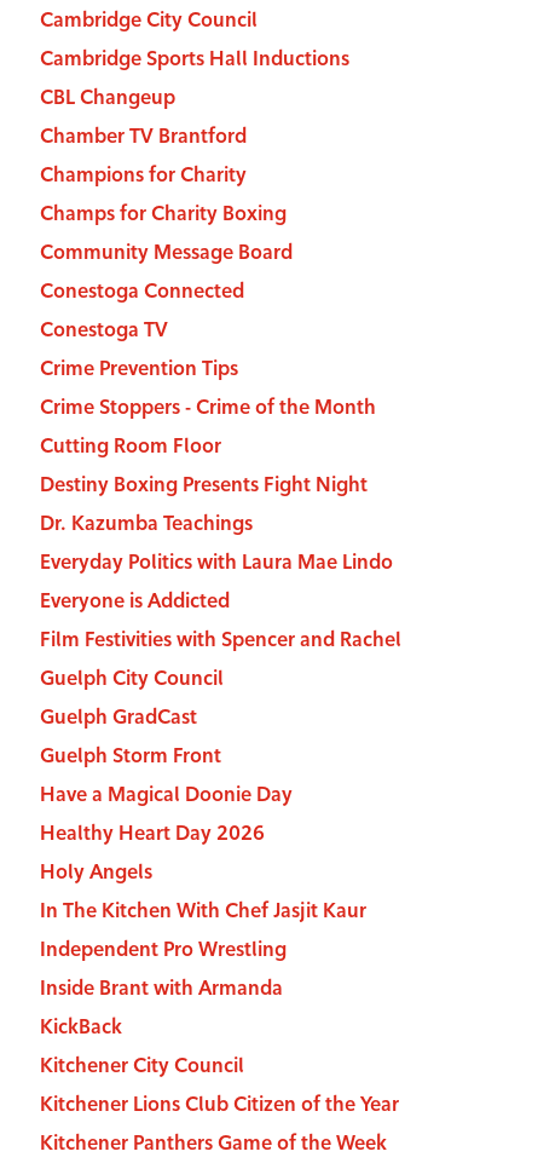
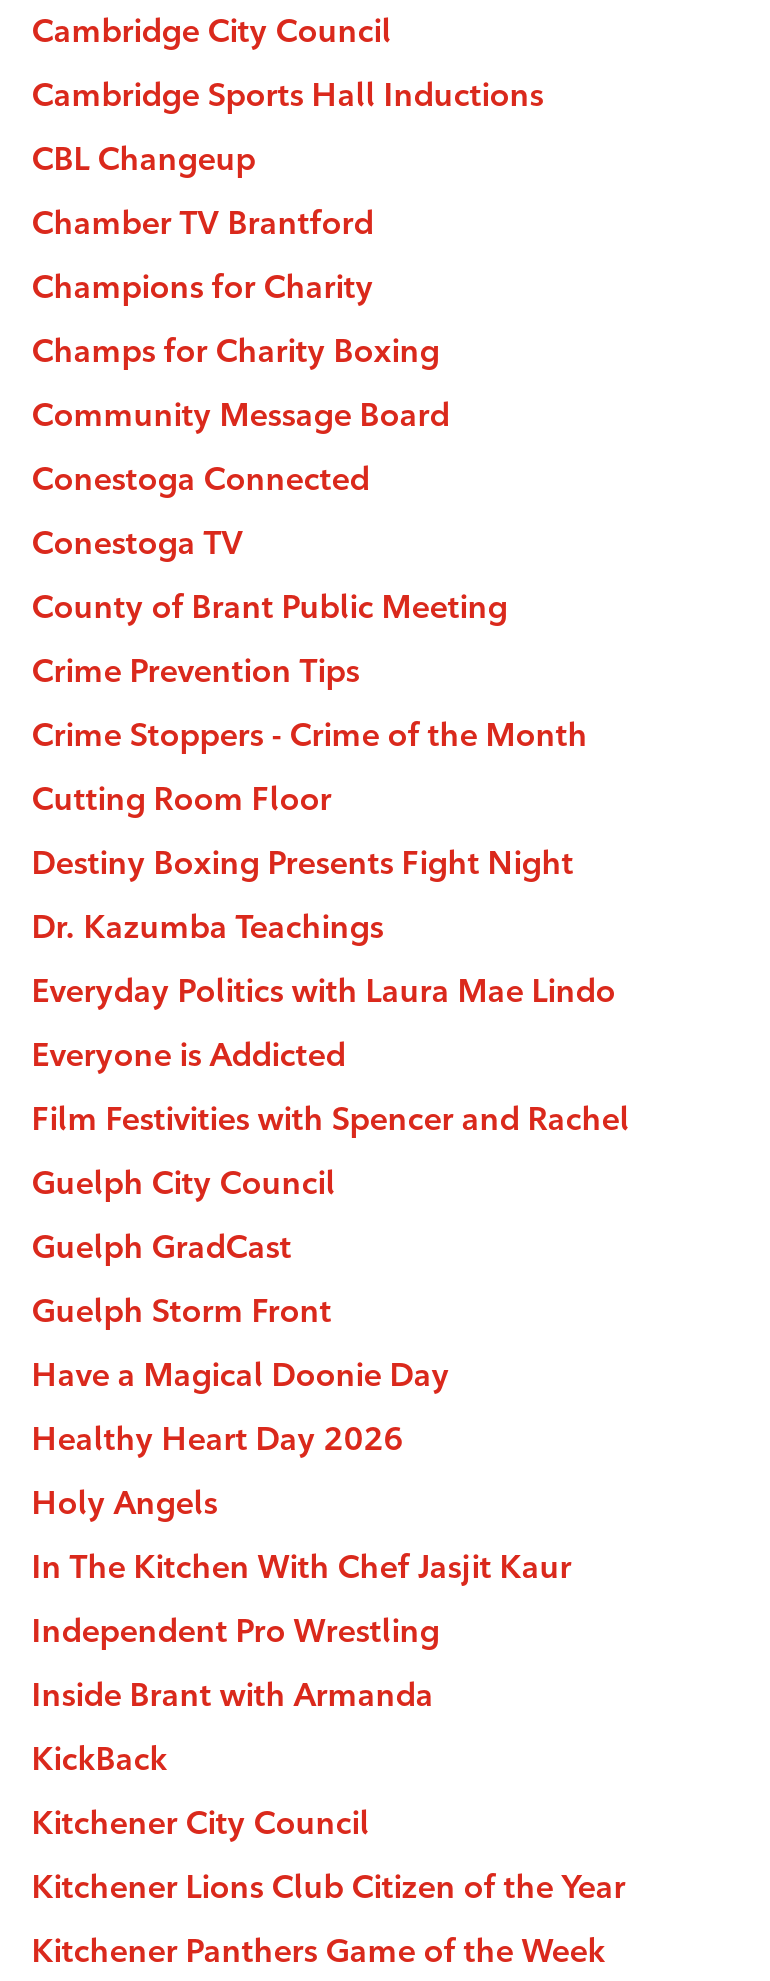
none -> [32,589,508,627] County of Brant Public Meeting

